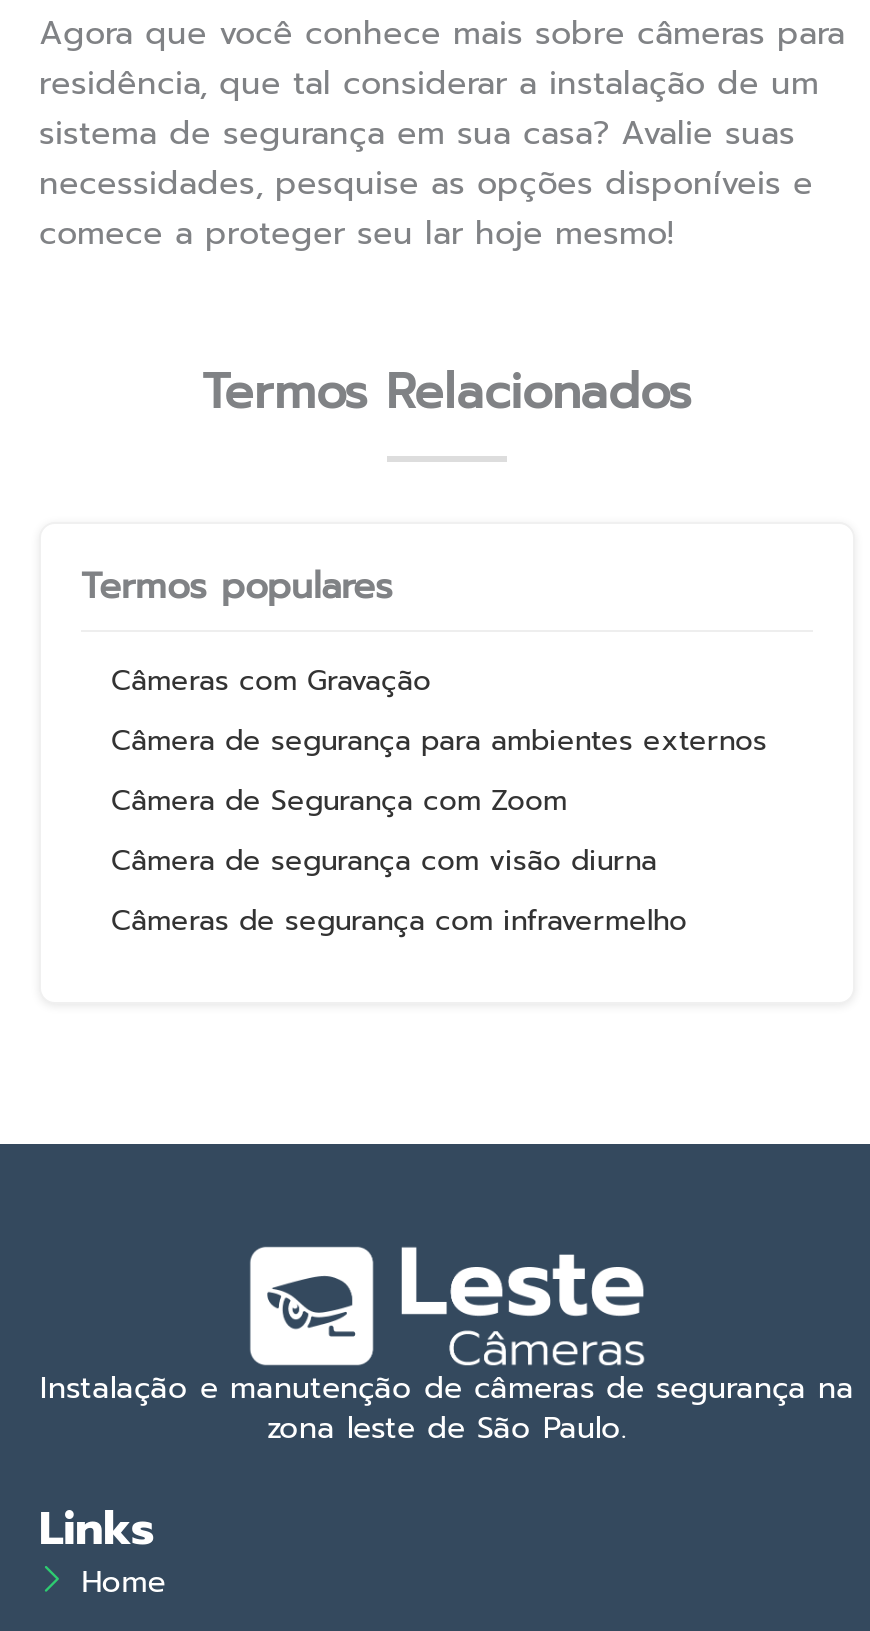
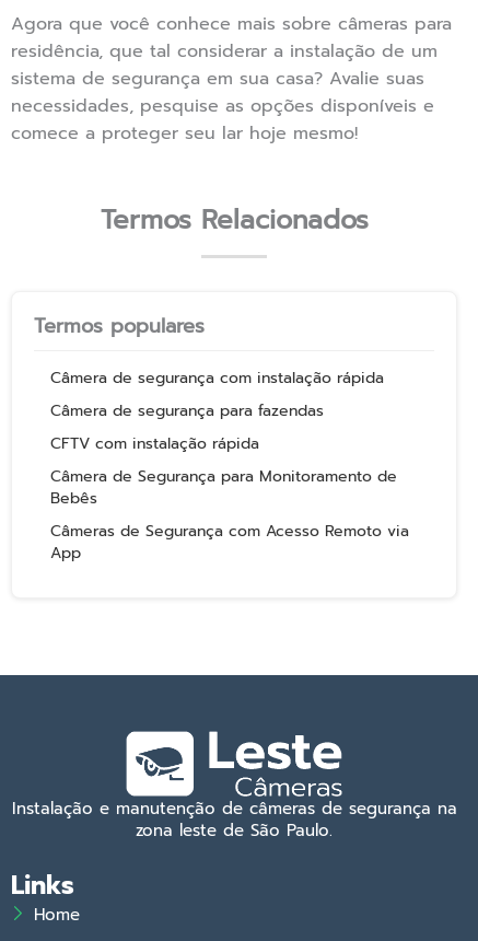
[111,660,767,942] Câmeras com Gravação | Câmera de segurança para ambientes externos | Câmera de Segurança com Zoom | Câmera de segurança com visão diurna | Câmeras de segurança com infravermelho -> [50,367,409,565] Câmera de segurança com instalação rápida | Câmera de segurança para fazendas | CFTV com instalação rápida | Câmera de Segurança para Monitoramento de | Bebês | Câmeras de Segurança com Acesso Remoto via | App

